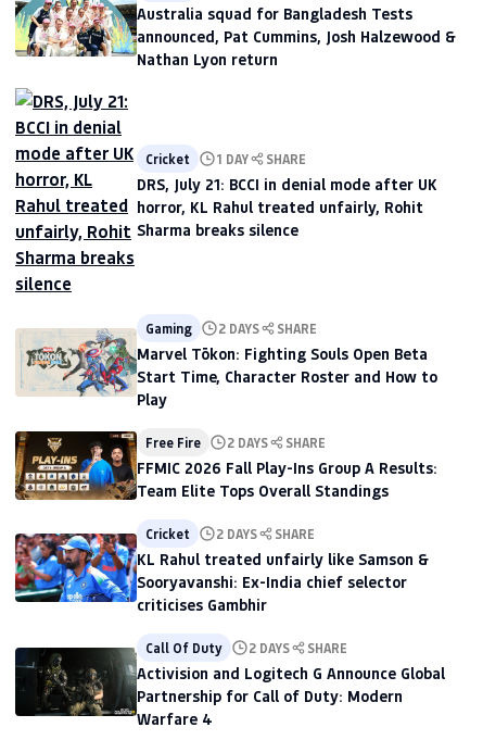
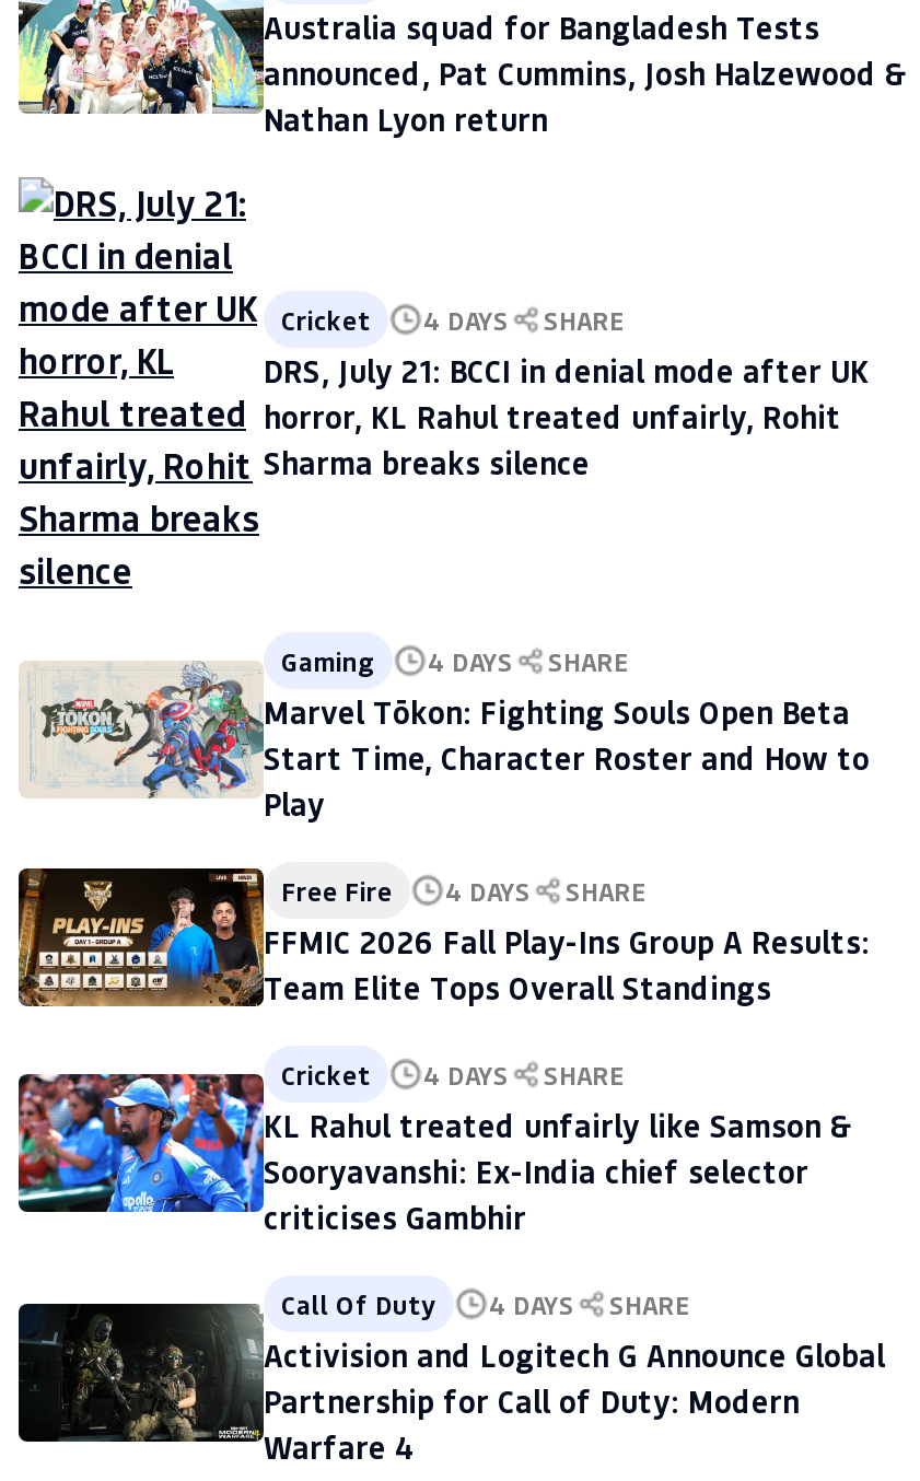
[145,150,306,167] Cricket 1 DAY SHARE -> [281,302,625,337] Cricket 4 DAYS SHARE
[145,320,317,337] Gaming 2 DAYS SHARE -> [281,644,629,679] Gaming 4 DAYS SHARE
[145,434,326,451] Free Fire 2 DAYS SHARE -> [281,874,647,909] Free Fire 4 DAYS SHARE
[145,525,315,543] Cricket 2 DAYS SHARE -> [281,1058,625,1093] Cricket 4 DAYS SHARE
[145,639,347,657] Call Of Duty 2 DAYS SHARE -> [281,1287,690,1322] Call Of Duty 4 DAYS SHARE

